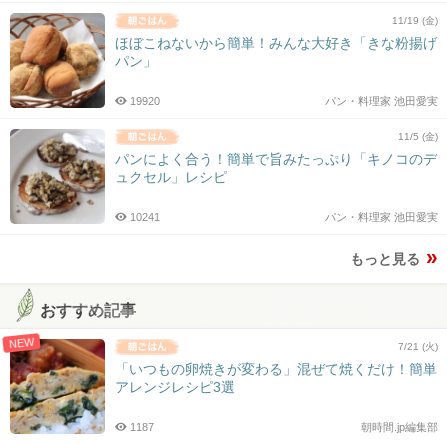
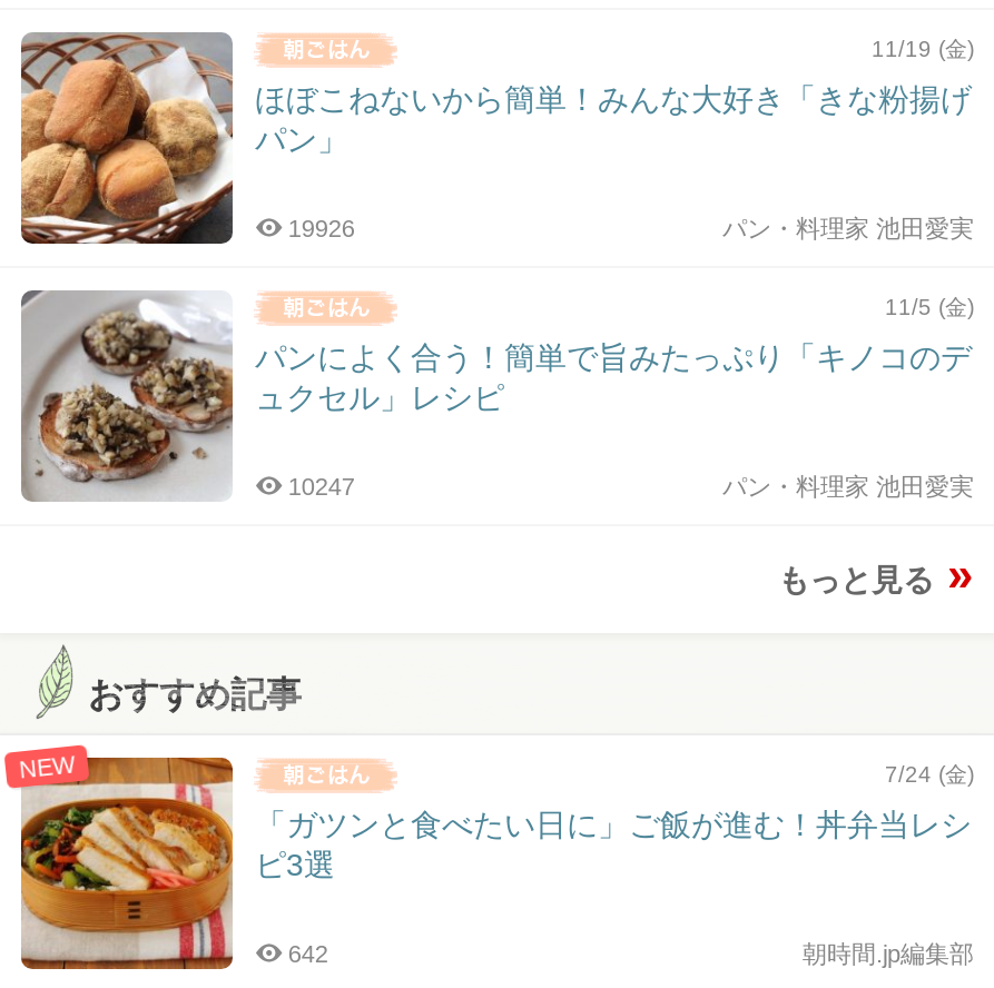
[130,95,160,107] 19920 -> [288,216,355,243] 19926
[130,211,160,223] 10241 -> [288,474,355,501] 10247
[9,339,437,435] [image] | 「いつもの卵焼きが変わる」混ぜて焼くだけ！簡単 | アレンジレシピ3選 -> [19,758,972,971] [image] | 「ガツンと食べたい日に」ご飯が進む！丼弁当レシ | ピ3選
[398,341,438,352] 7/21 (火) -> [885,763,974,788] 7/24 (金)
[130,421,154,433] 1187 -> [288,941,328,968] 642

